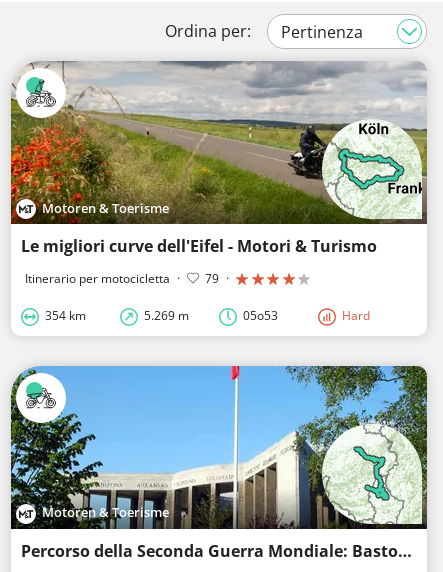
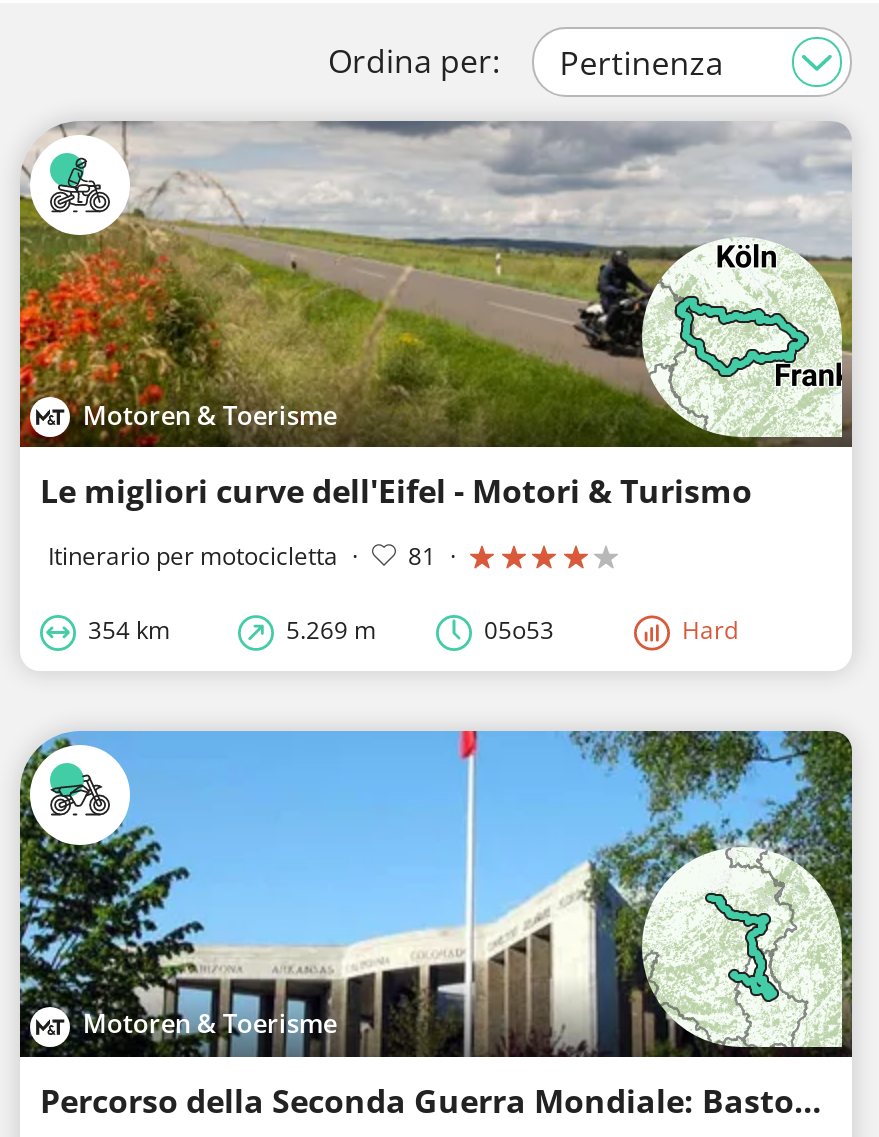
[25,270,232,287] Itinerario per motocicletta · 79 · -> [48,539,462,573] Itinerario per motocicletta · 81 ·

